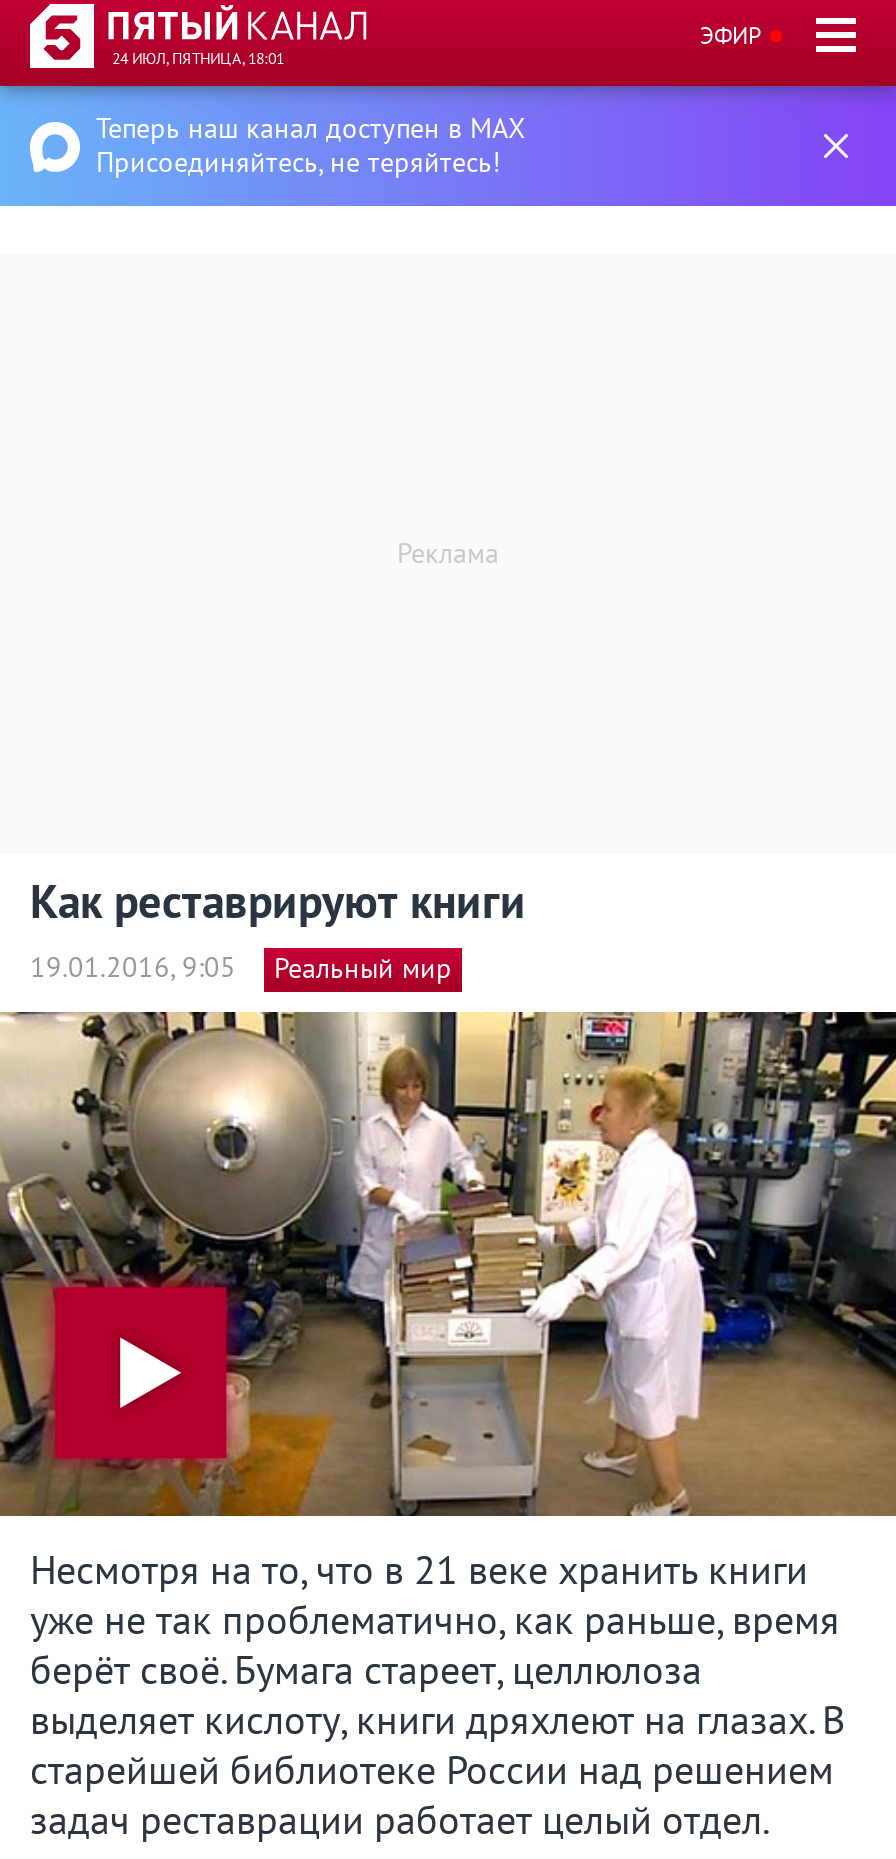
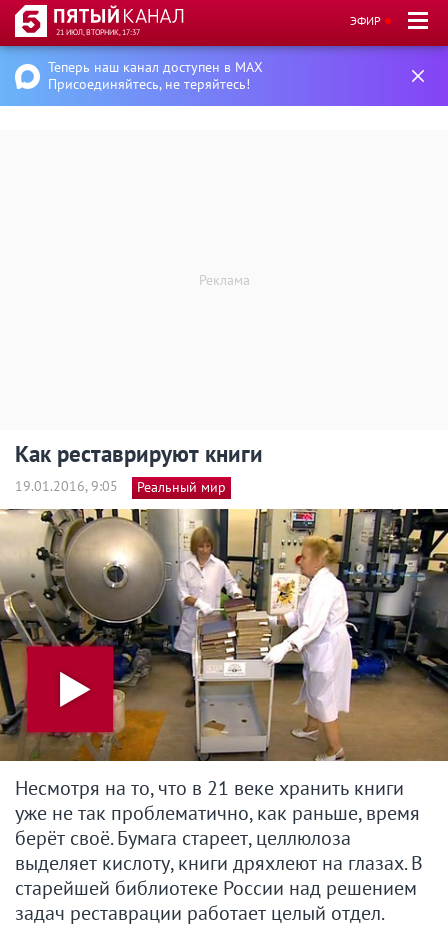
[112,48,284,68] 24 ИЮЛ, ПЯТНИЦА, 18:01 -> [56,27,140,37] 21 ИЮЛ, ВТОРНИК, 17:37

